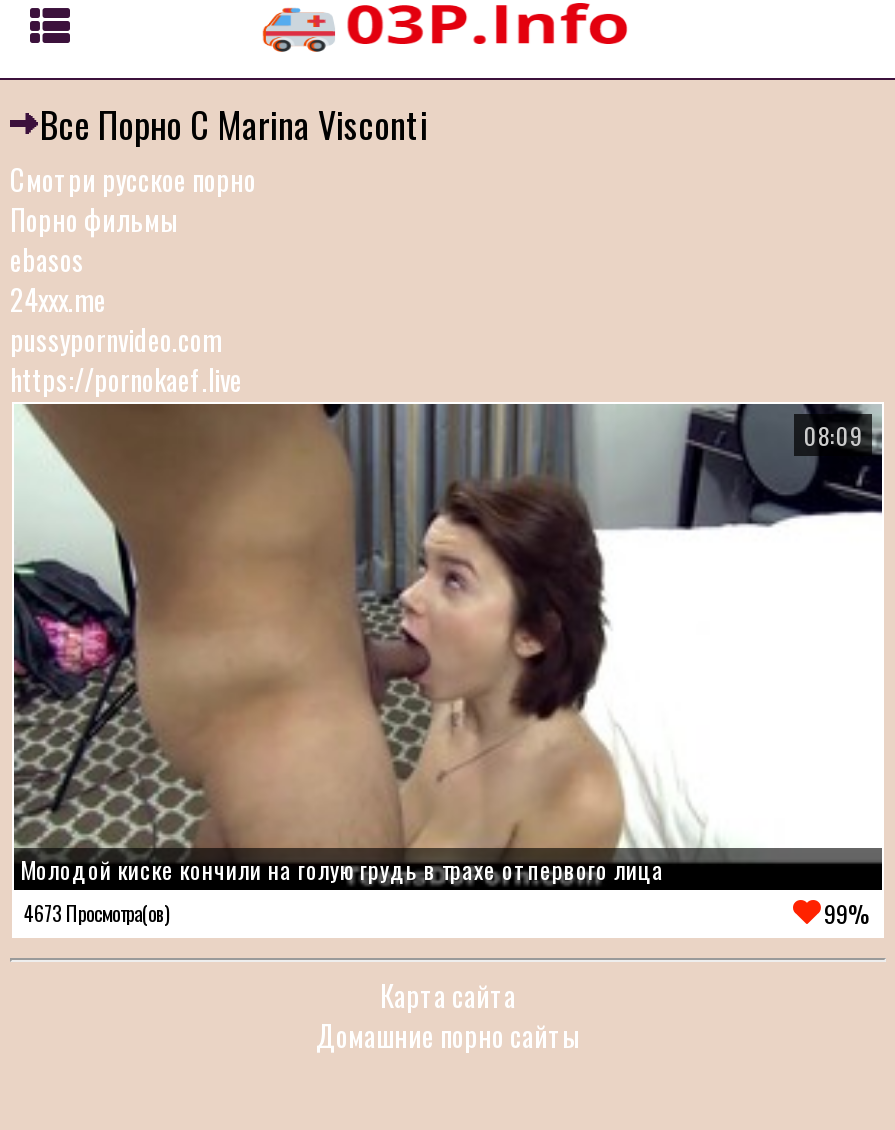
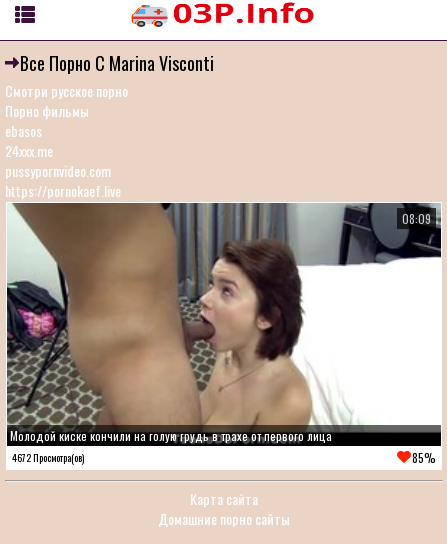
[24,897,168,927] 4673 Просмотра(ов) -> [12,449,84,464] 4672 Просмотра(ов)
[824,896,872,930] 99% -> [412,449,436,466] 85%

